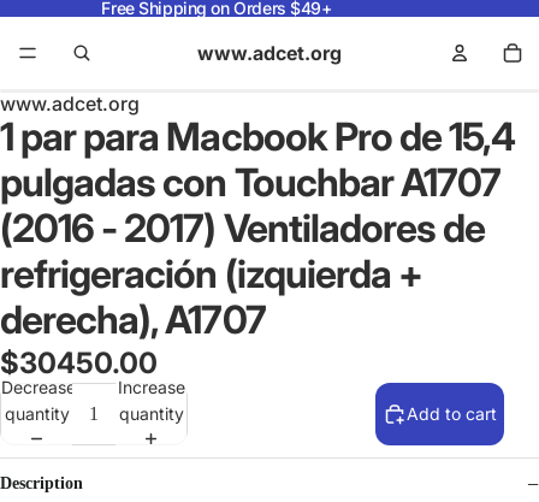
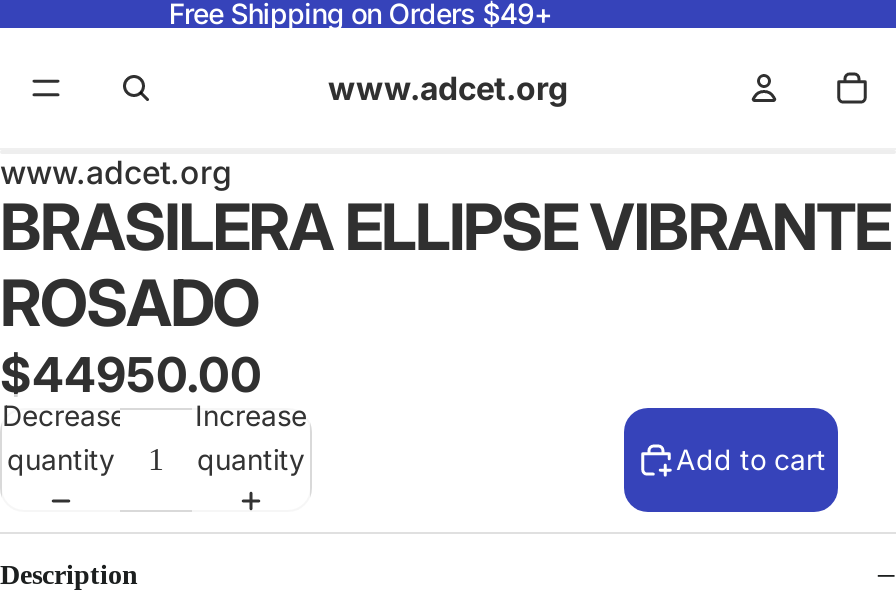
[0,113,515,380] 1 par para Macbook Pro de 15,4 | pulgadas con Touchbar A1707 | (2016 - 2017) Ventiladores de | refrigeración (izquierda + | derecha), A1707 | $30450.00 -> [0,188,890,404] BRASILERA ELLIPSE VIBRANTE | ROSADO | $44950.00

